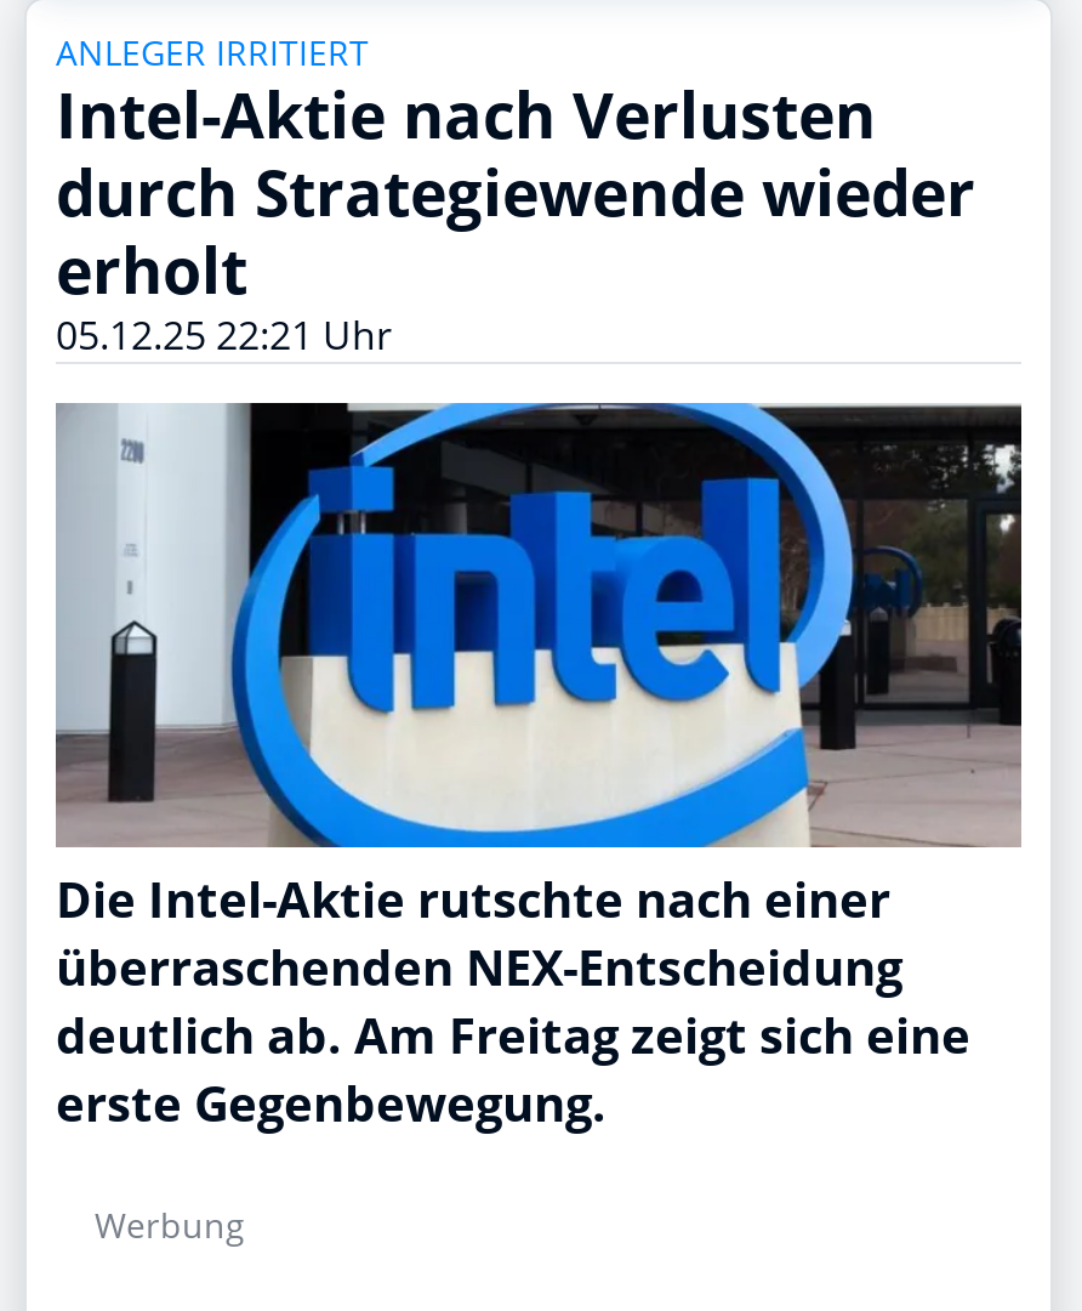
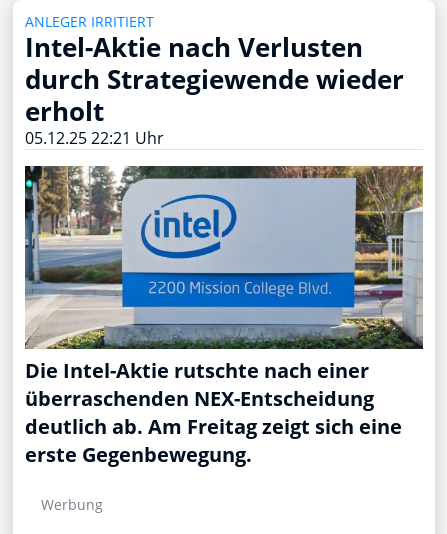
[53,401,1024,850] [image] -> [25,165,424,350] [image]

